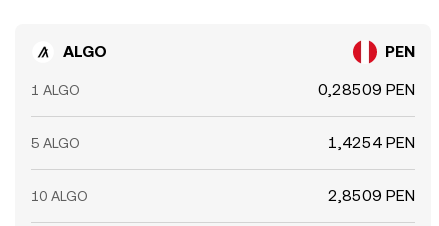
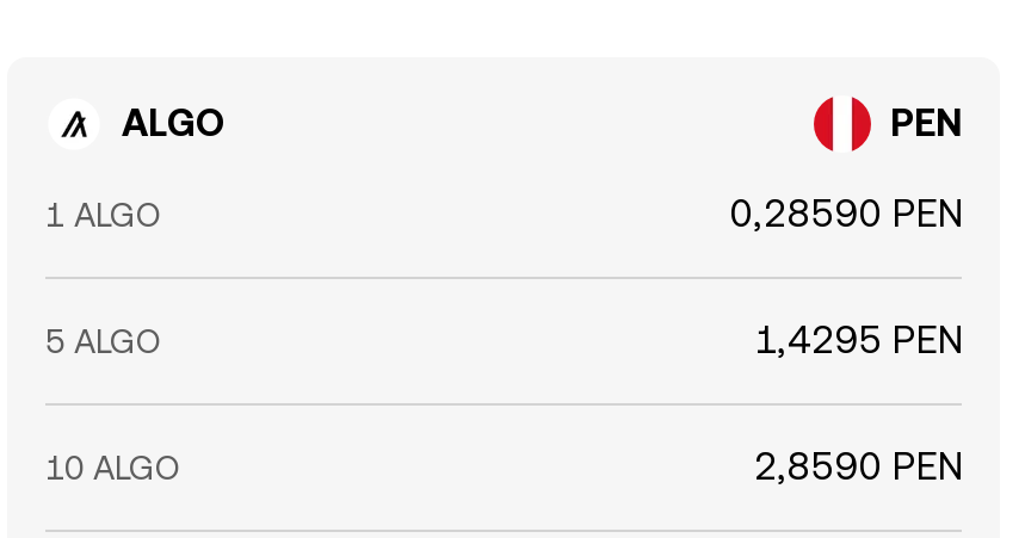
[318,80,415,99] 0,28509 PEN -> [730,191,962,236] 0,28590 PEN
[328,133,415,152] 1,4254 PEN -> [754,317,962,363] 1,4295 PEN
[328,186,415,205] 2,8509 PEN -> [754,444,962,489] 2,8590 PEN

